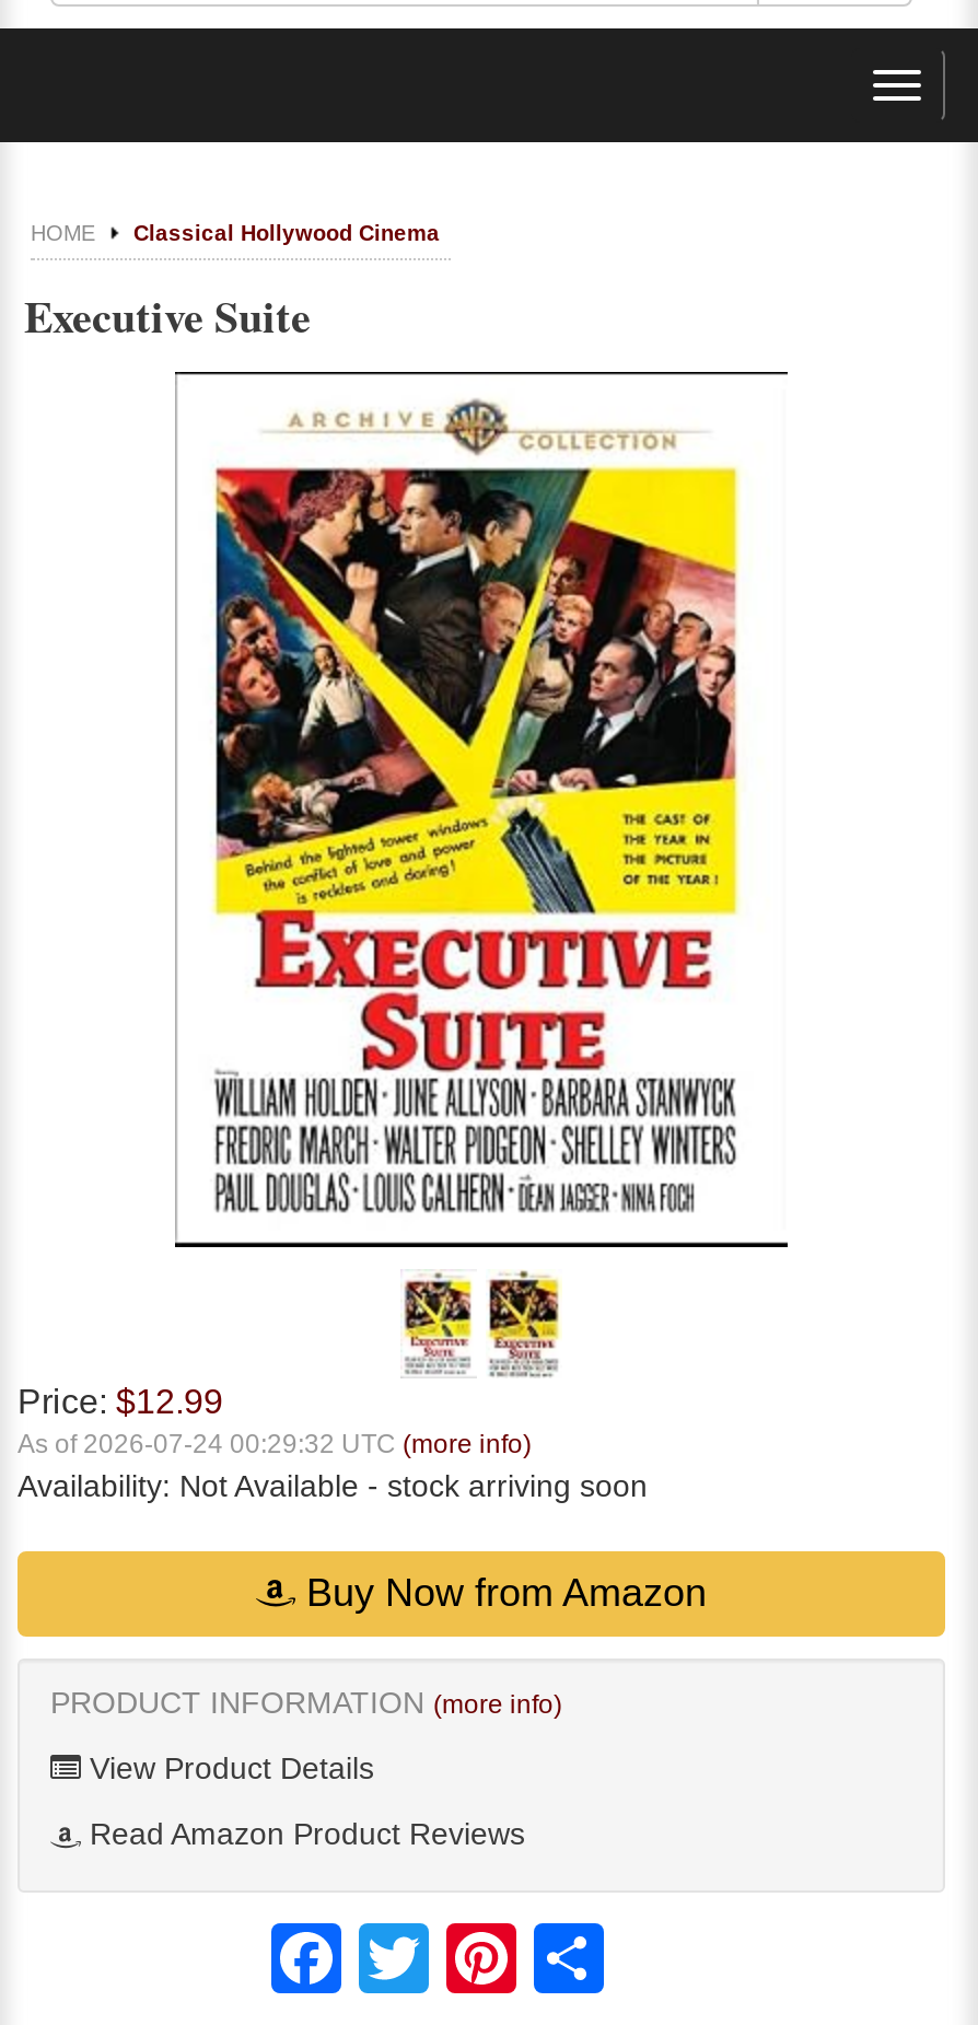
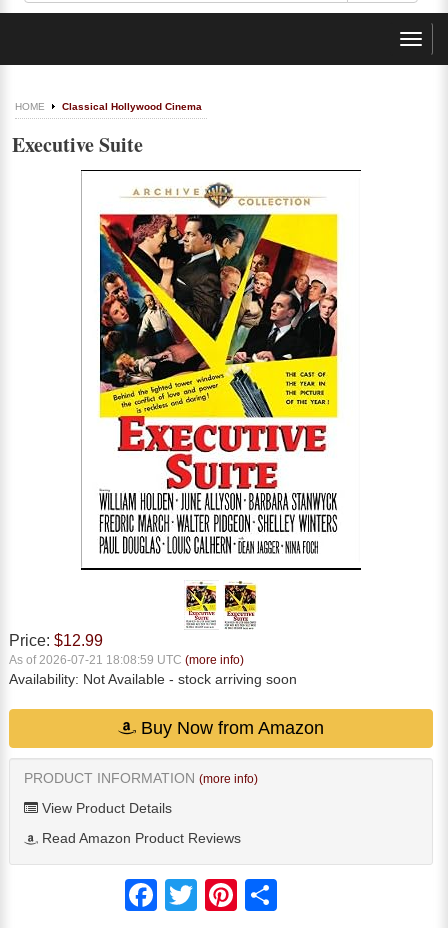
[18,1428,532,1459] As of 2026-07-24 00:29:32 UTC (more info) -> [9,653,244,667] As of 2026-07-21 18:08:59 UTC (more info)

